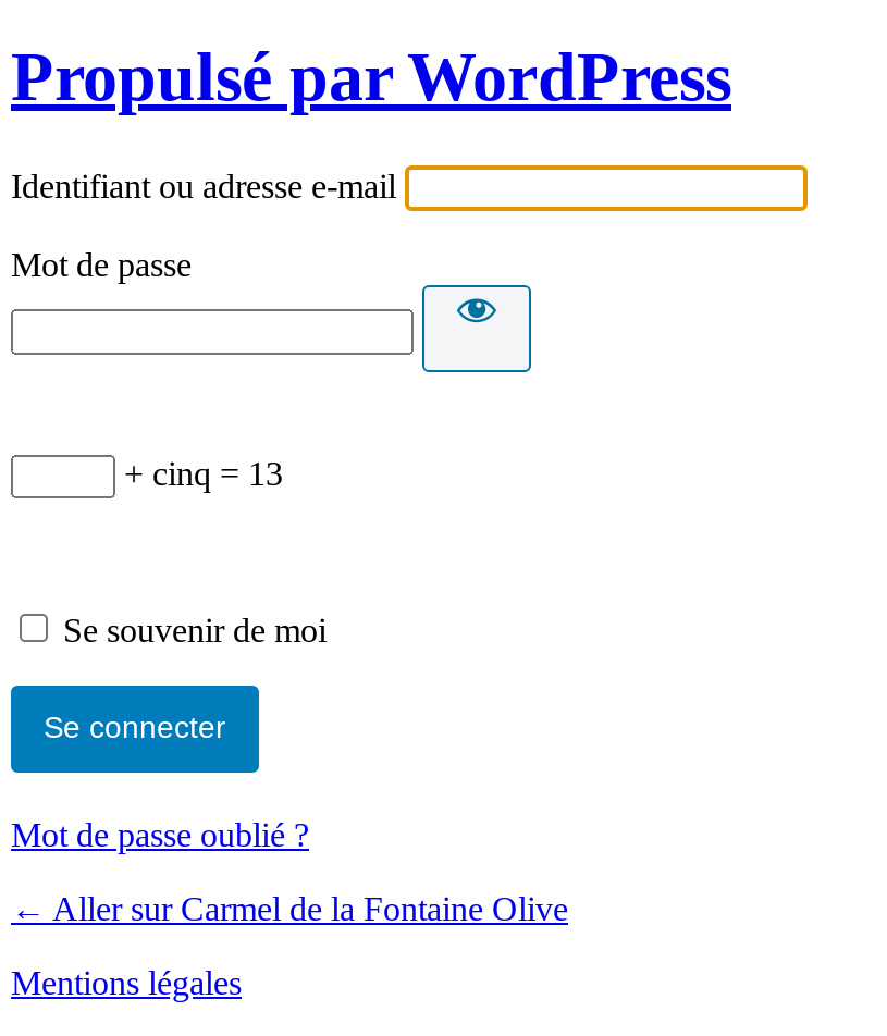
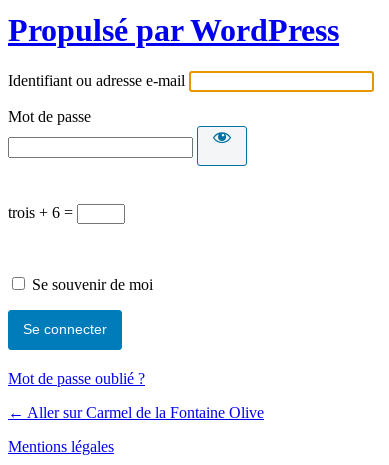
[115,455,283,492] + cinq = 13 -> [8,204,77,221] trois + 6 =

